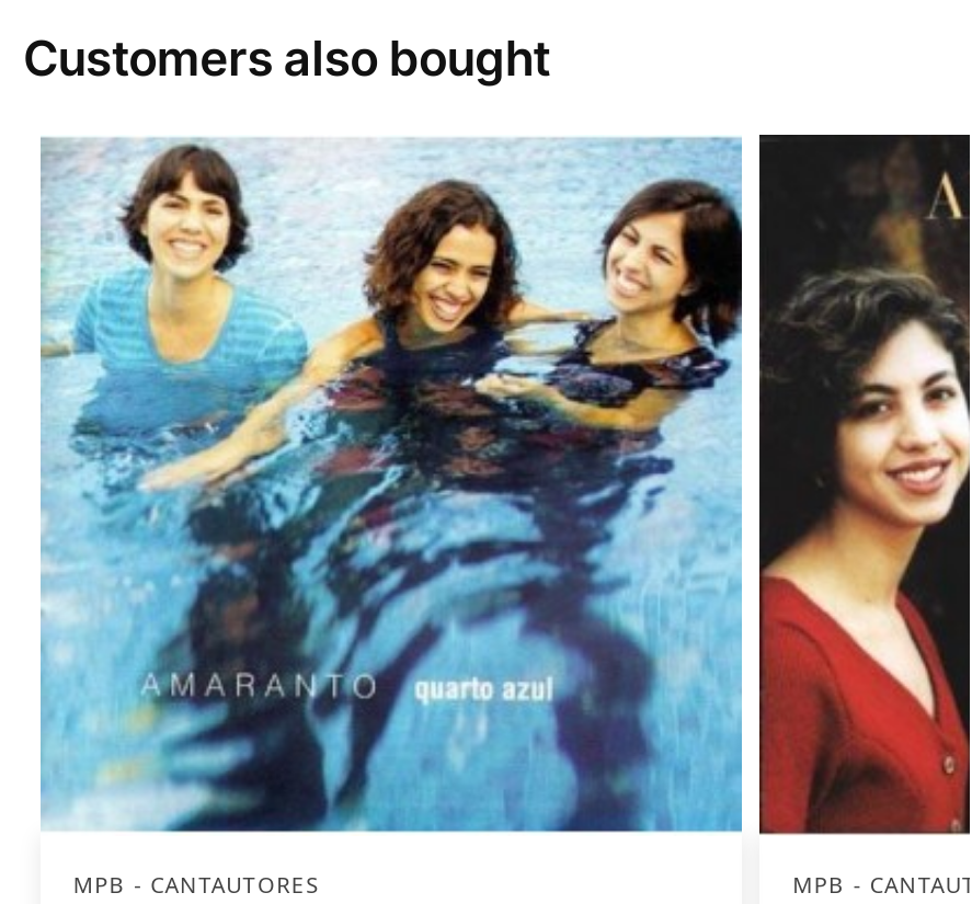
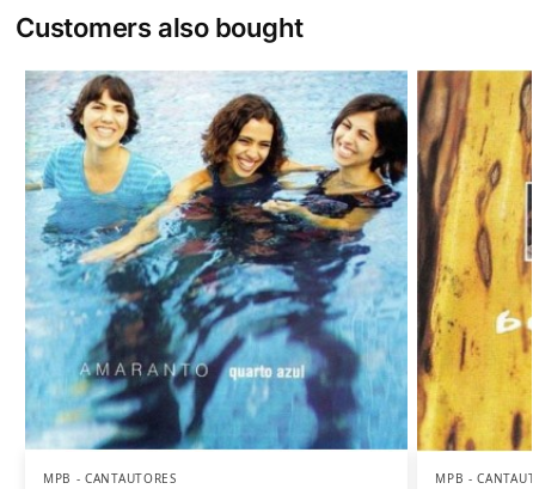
[757,133,965,836] [image] -> [416,69,529,452] [image]

